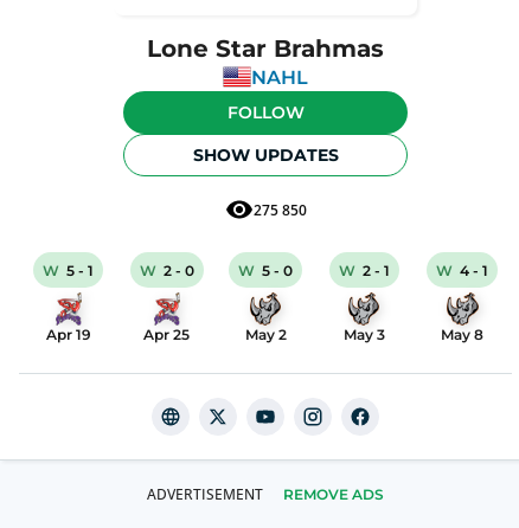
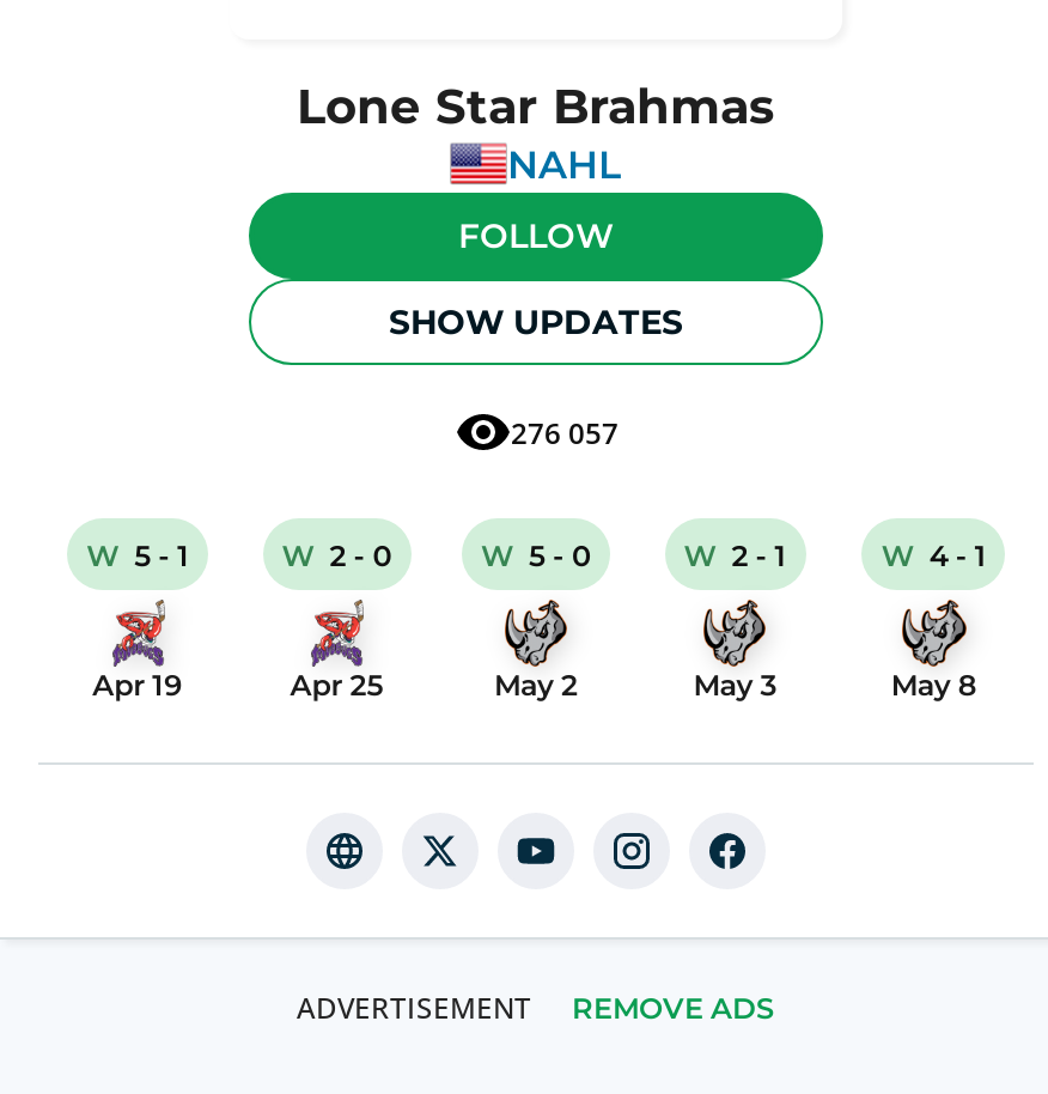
[253,199,306,220] 275 850 -> [511,412,619,452] 276 057

